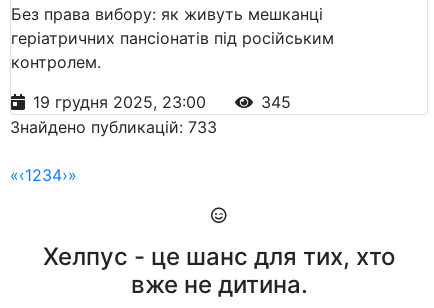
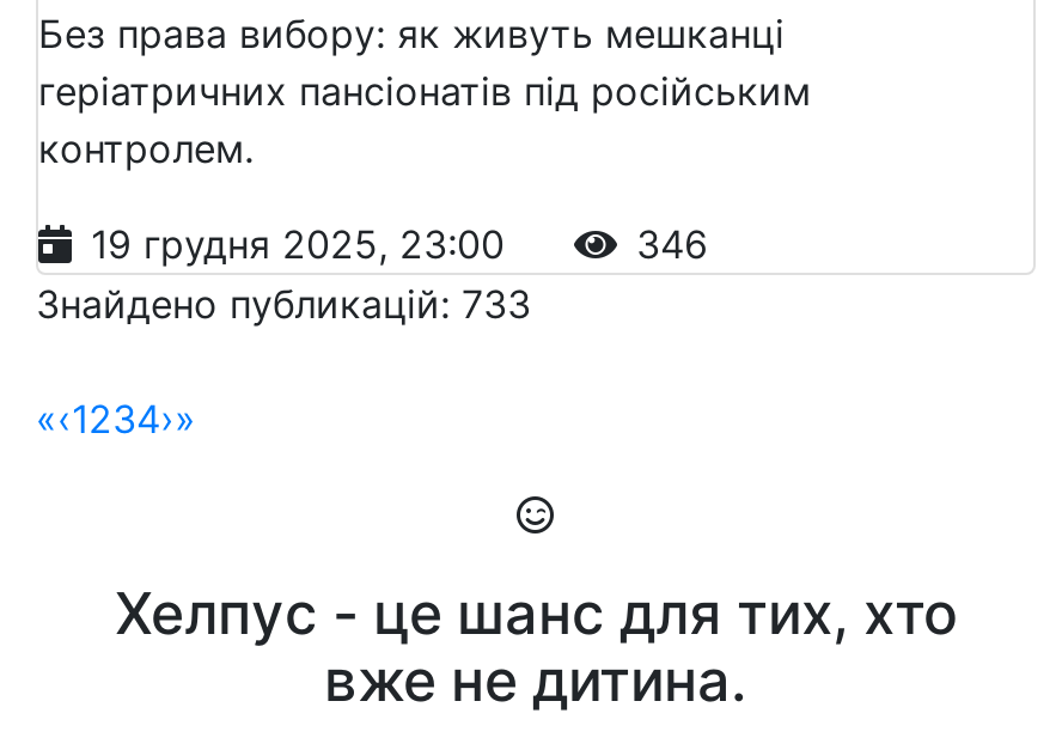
[261,92,291,112] 345 -> [636,219,708,267] 346

